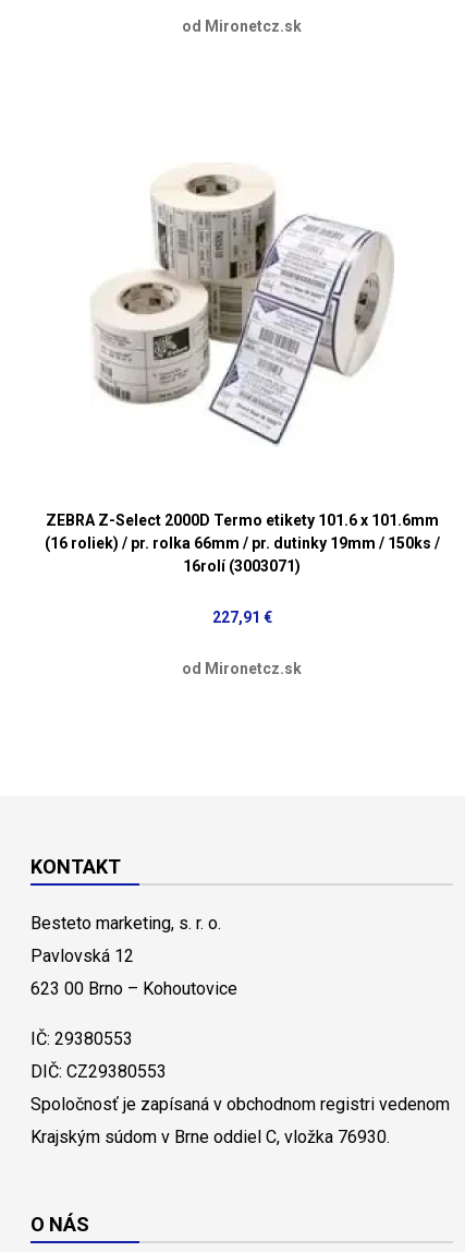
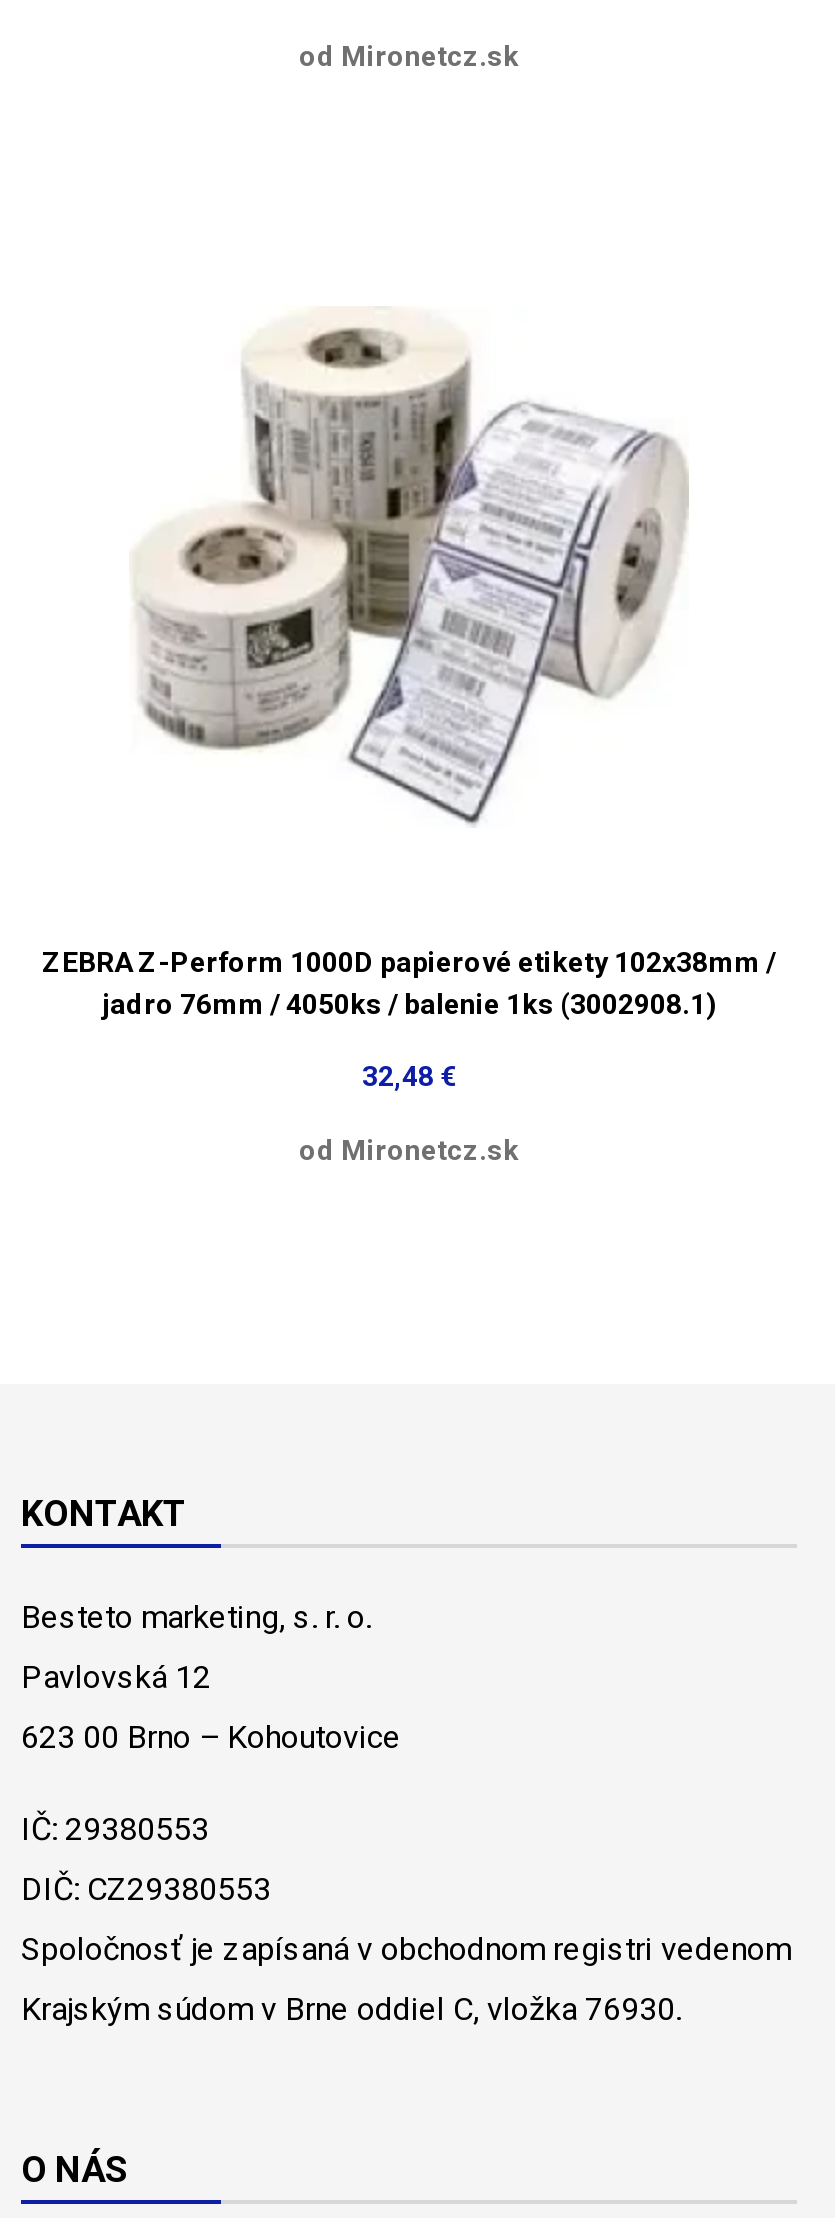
[44,511,439,575] ZEBRA Z-Select 2000D Termo etikety 101.6 x 101.6mm | (16 roliek) / pr. rolka 66mm / pr. dutinky 19mm / 150ks / | 16rolí (3003071) -> [42,946,776,1020] ZEBRA Z-Perform 1000D papierové etikety 102x38mm / | jadro 76mm / 4050ks / balenie 1ks (3002908.1)
[212,608,272,626] 227,91 € -> [362,1061,456,1093] 32,48 €

